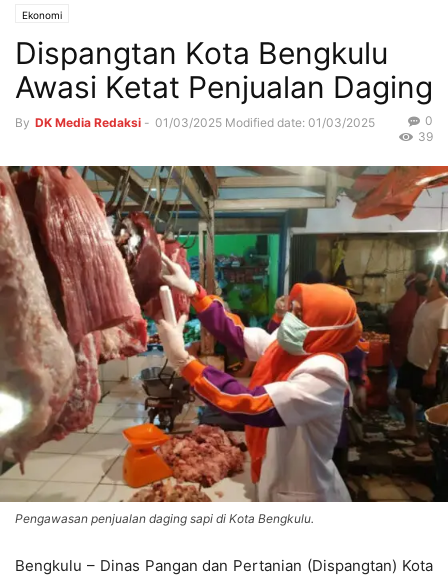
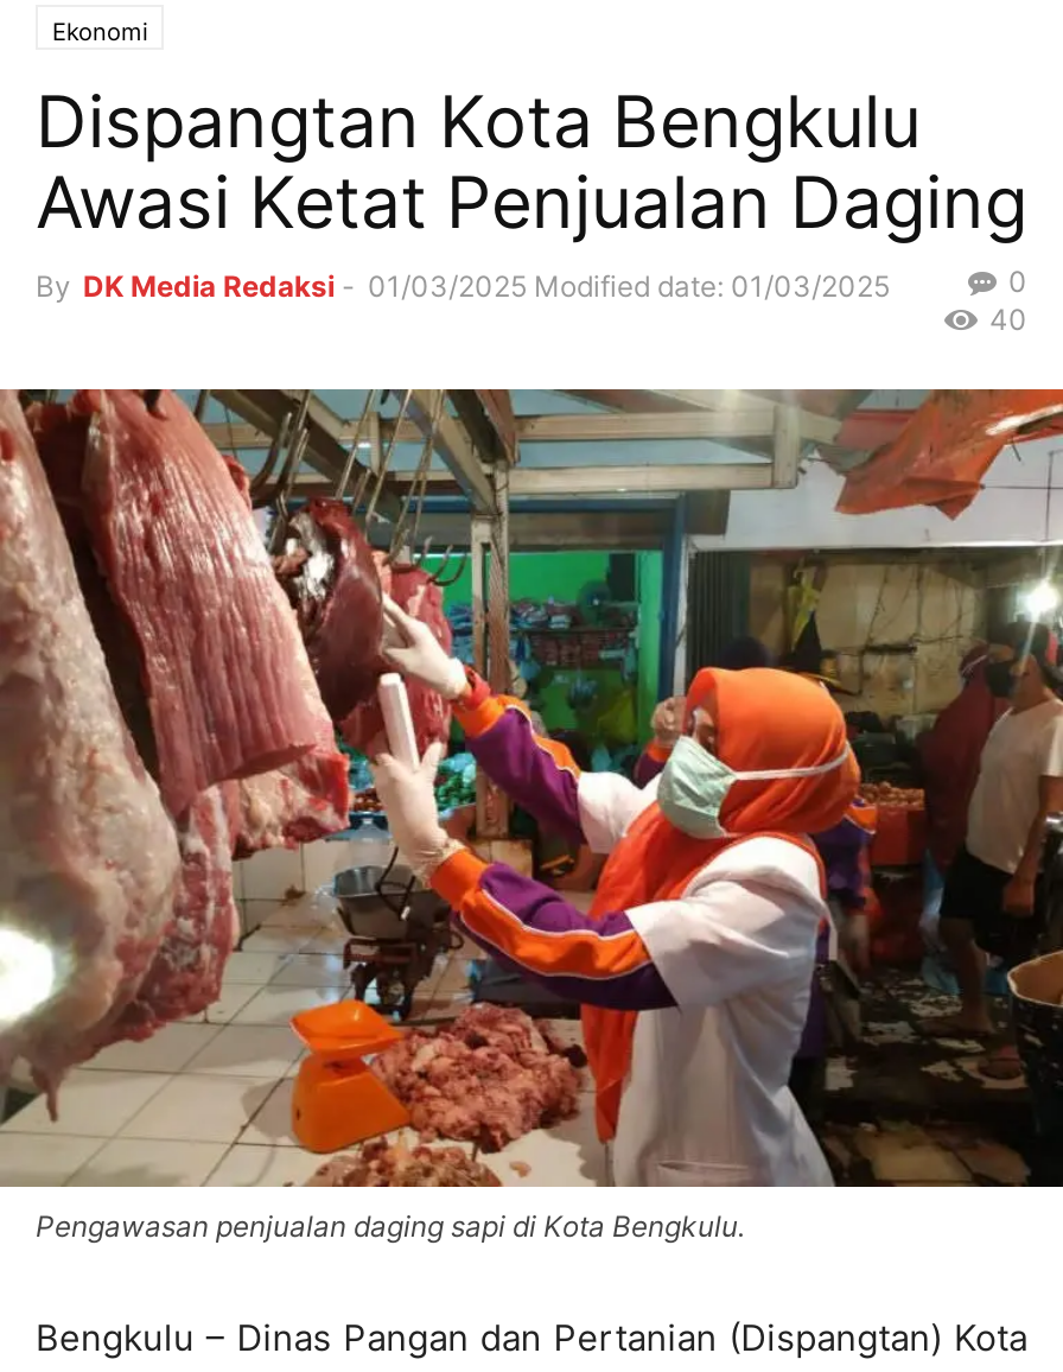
[418,129,433,144] 39 -> [989,301,1027,337] 40

